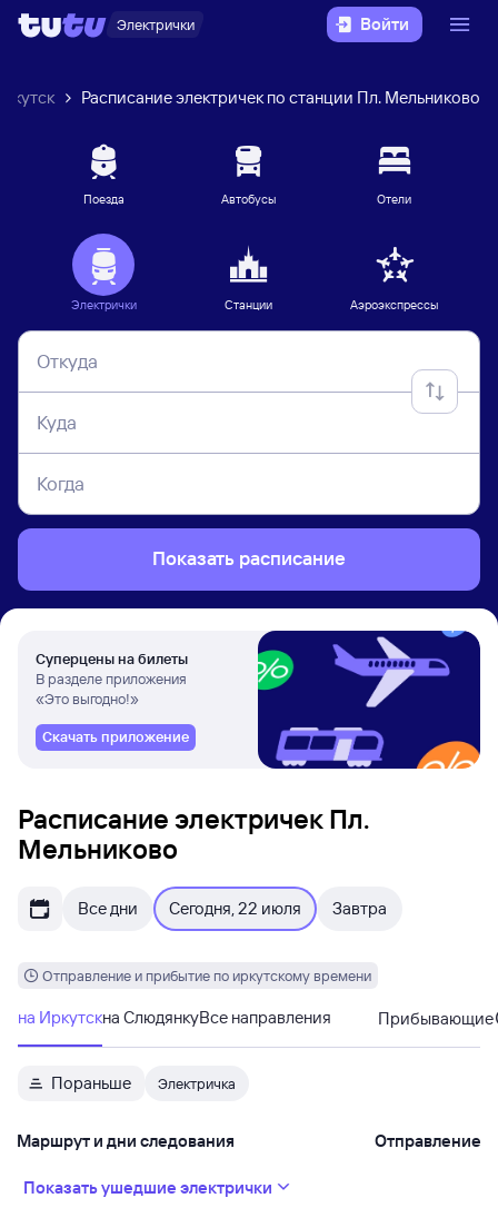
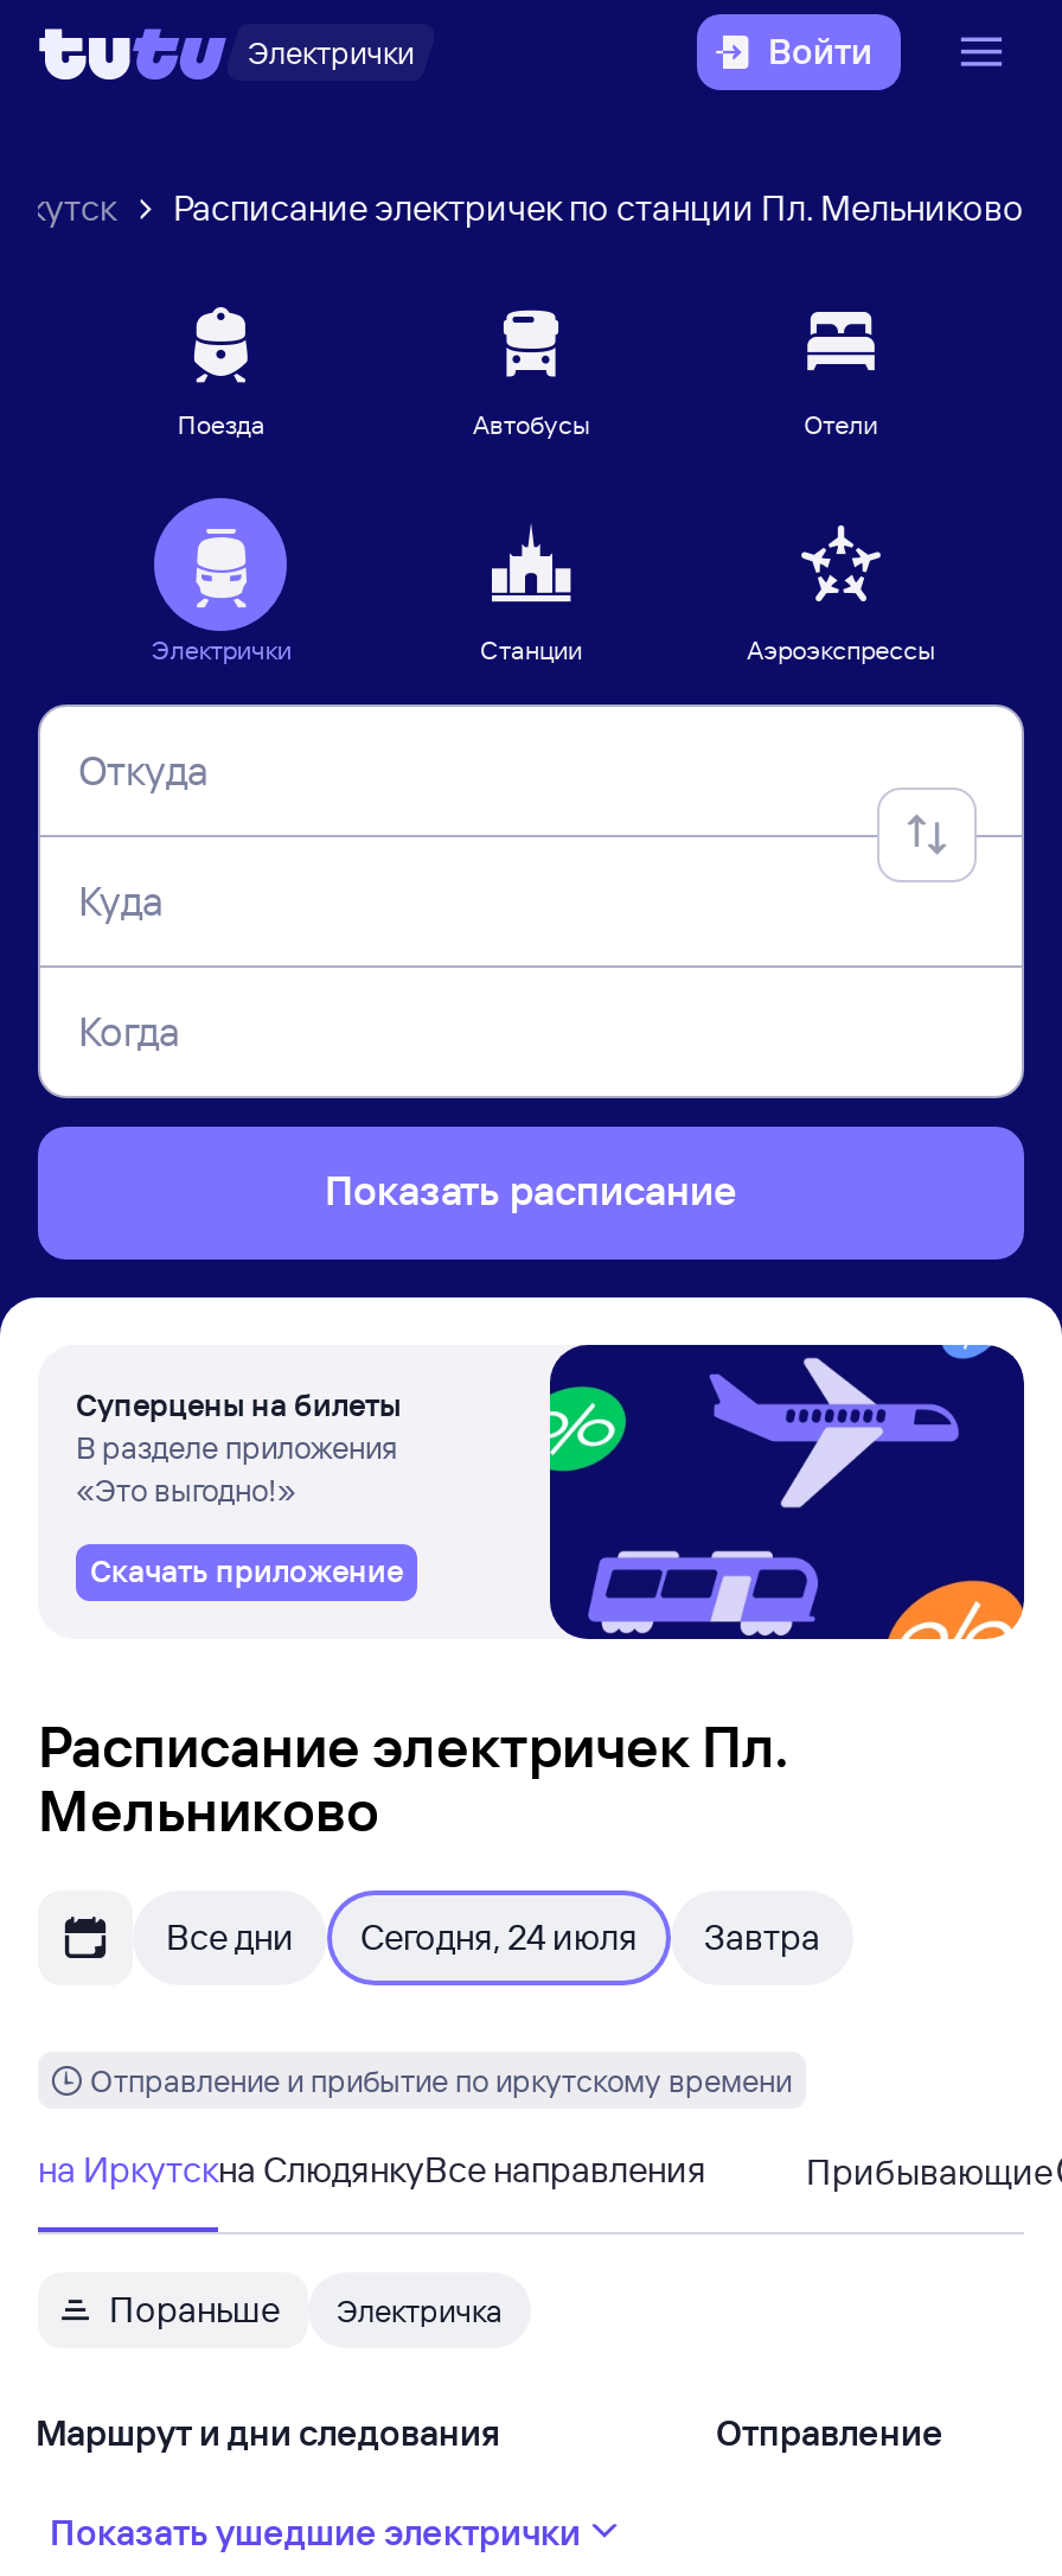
[78,898,387,919] Все дни Сегодня, 22 июля Завтра -> [166,1914,820,1959] Все дни Сегодня, 24 июля Завтра

